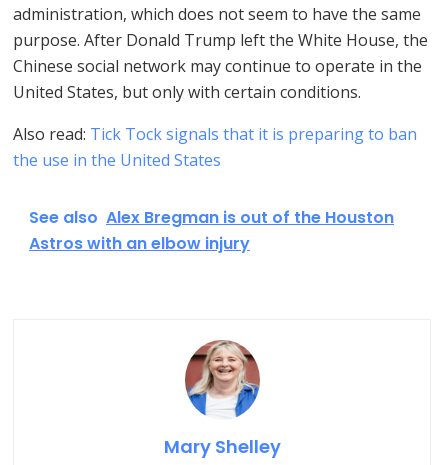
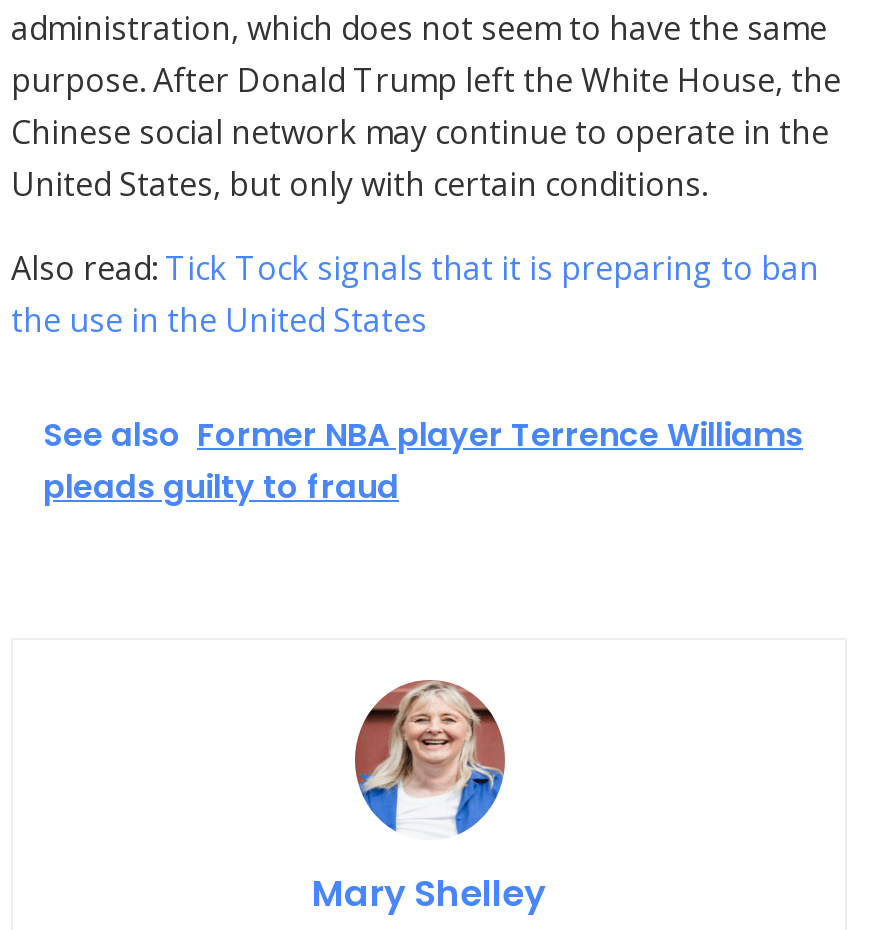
[29,205,394,254] See also Alex Bregman is out of the Houston | Astros with an elbow injury -> [43,411,803,509] See also Former NBA player Terrence Williams | pleads guilty to fraud

